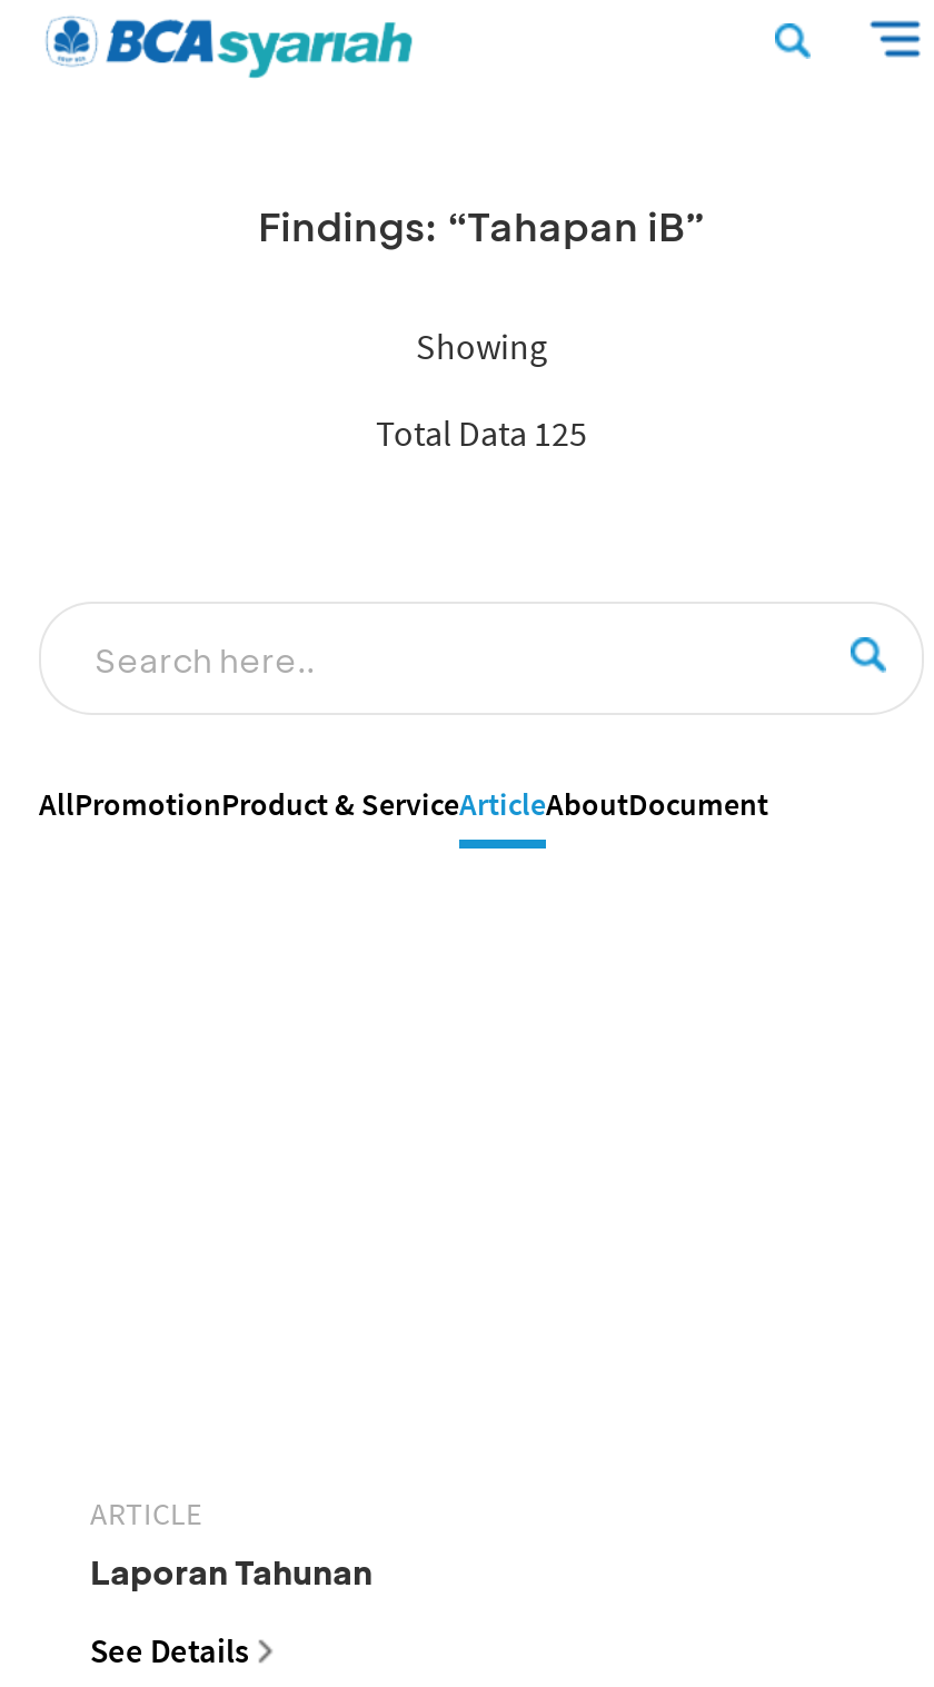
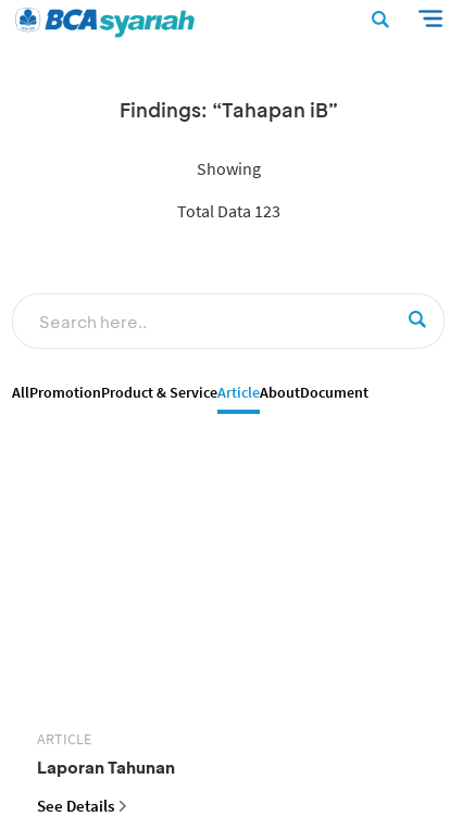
[376,410,587,455] Total Data 125 -> [177,200,280,222] Total Data 123

